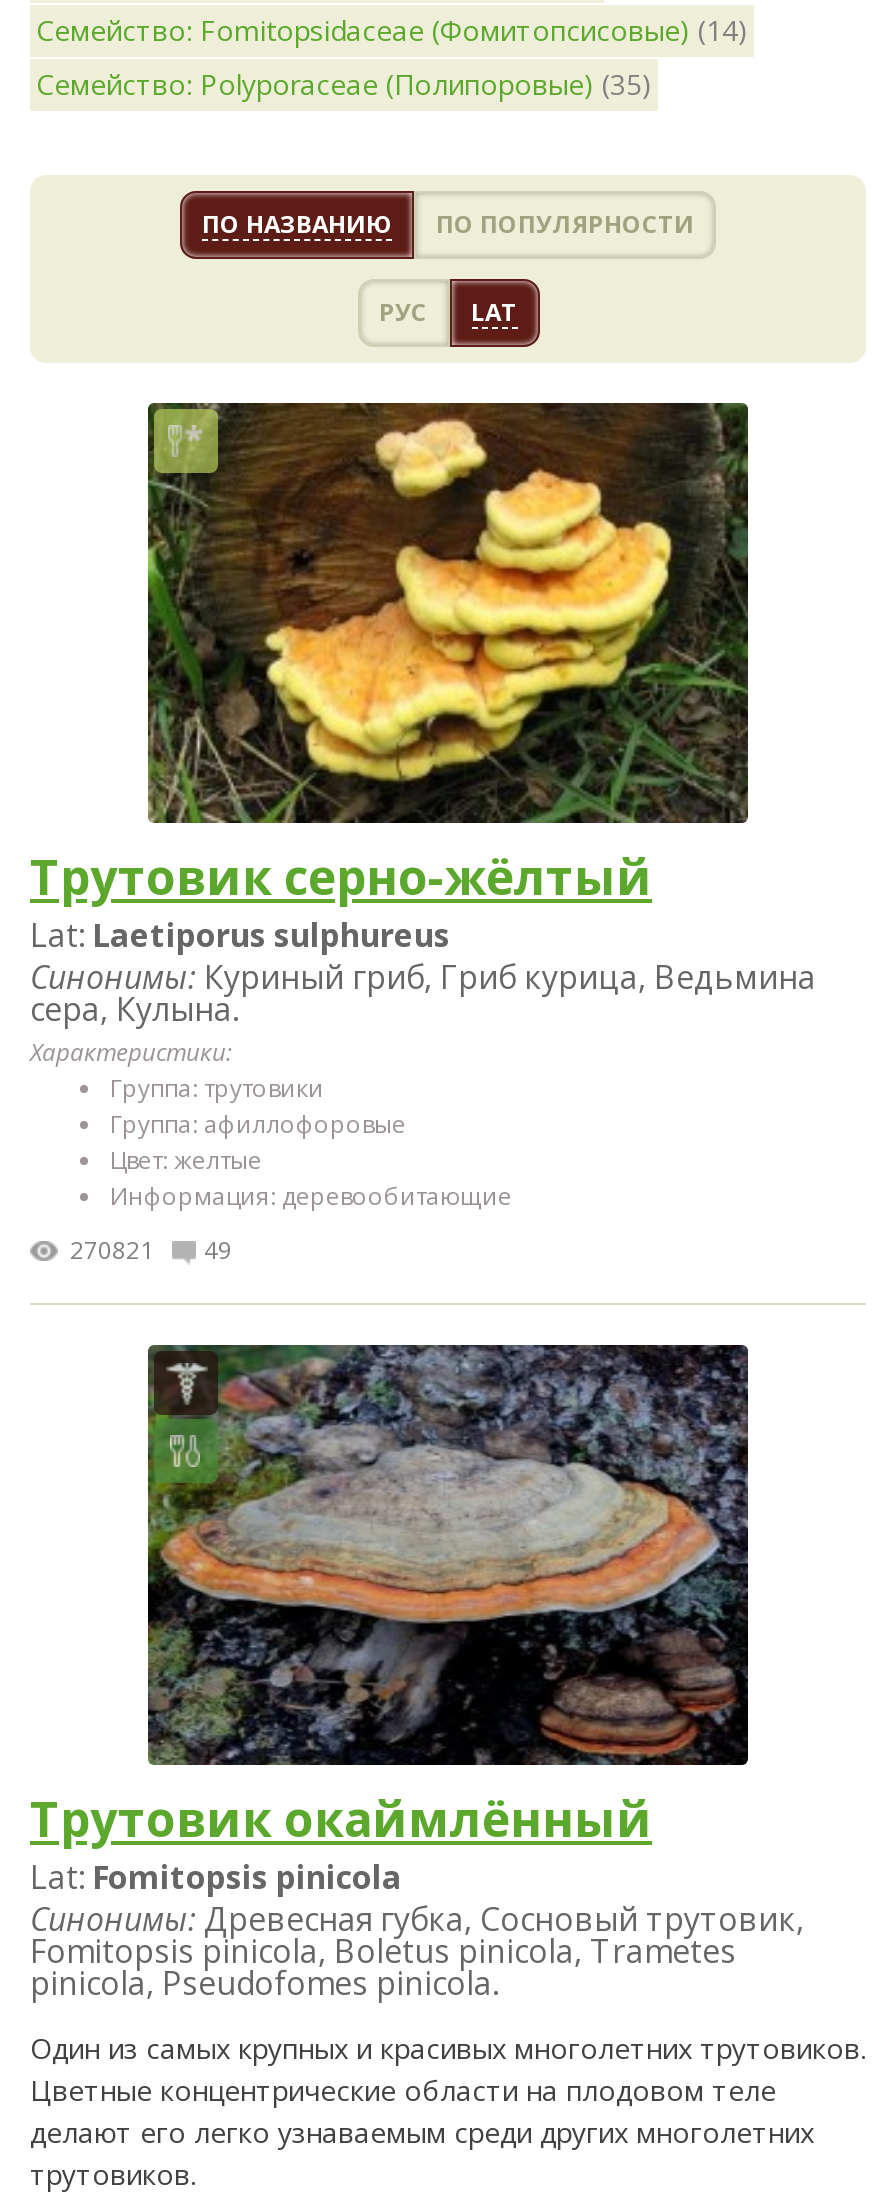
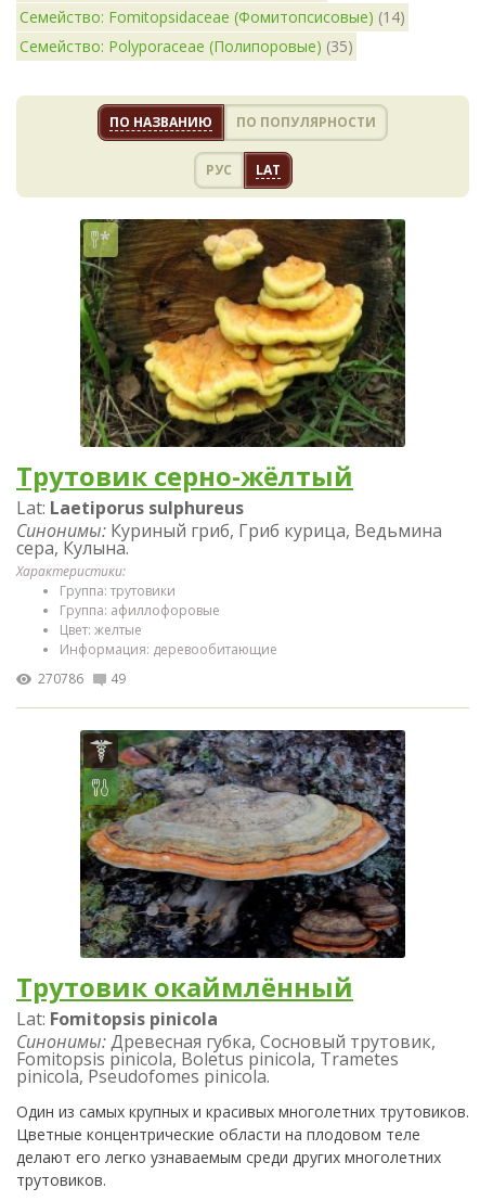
[70,1233,232,1267] 270821 49 -> [38,670,126,688] 270786 49

